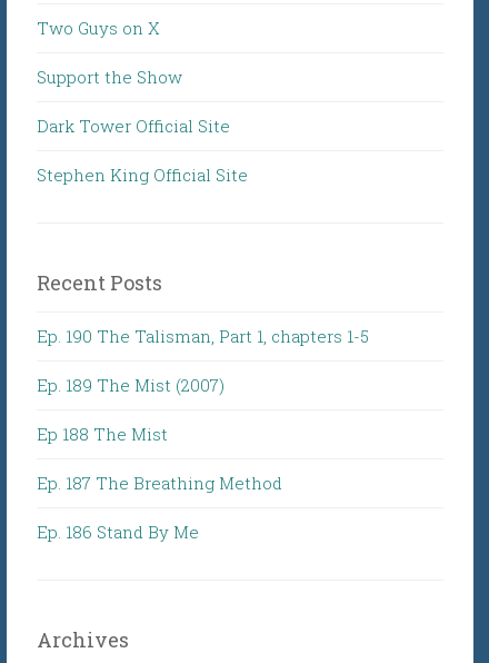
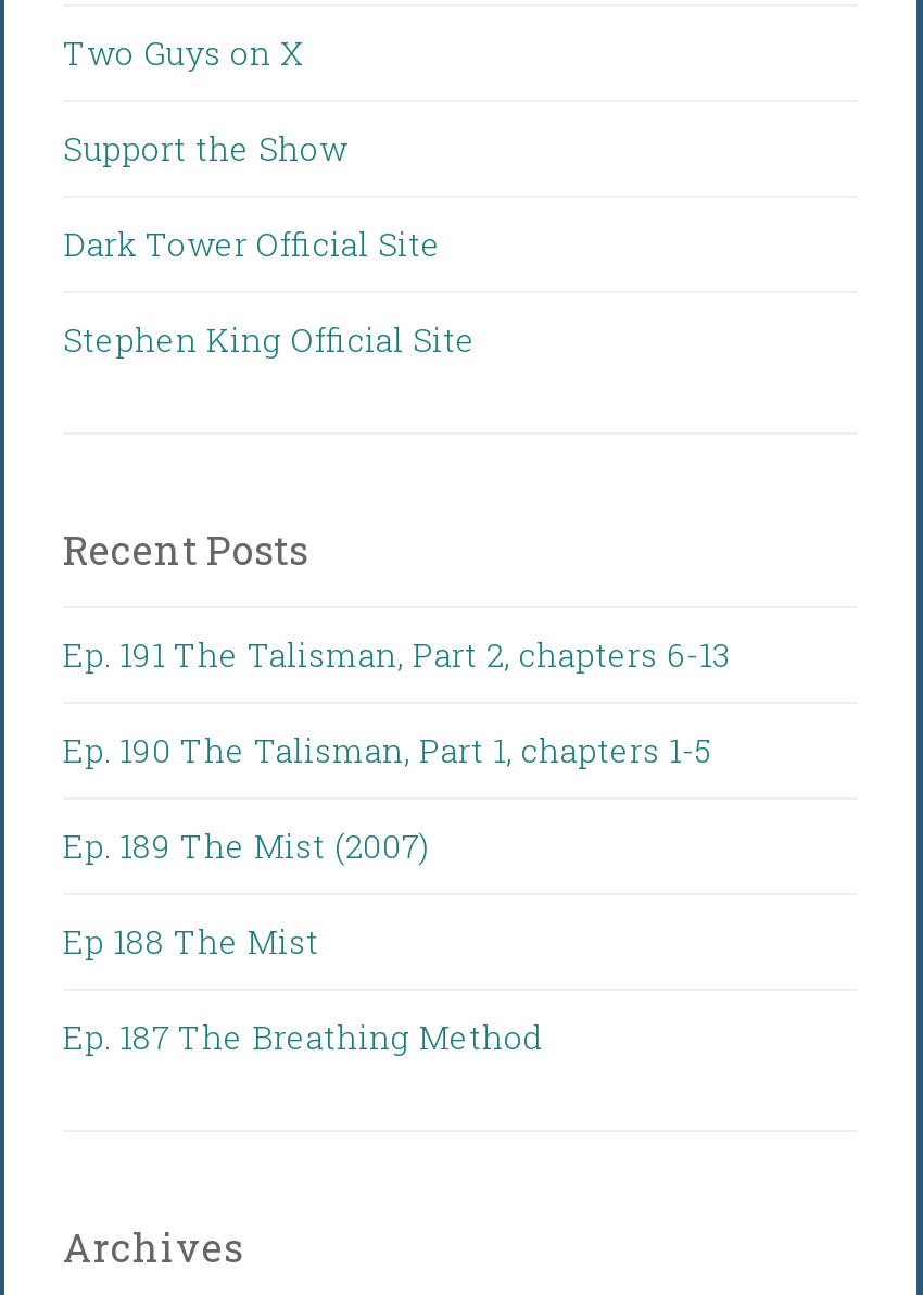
none -> [63,633,730,677] Ep. 191 The Talisman, Part 2, chapters 6-13
moved [37,325,369,494] -> [63,729,712,1059]: Ep. 190 The Talisman, Part 1, chapters 1-5 | Ep. 189 The Mist (2007) | Ep 188 The Mist | Ep. 187 The Breathing Method
[37,521,199,543] Ep. 186 Stand By Me -> none

